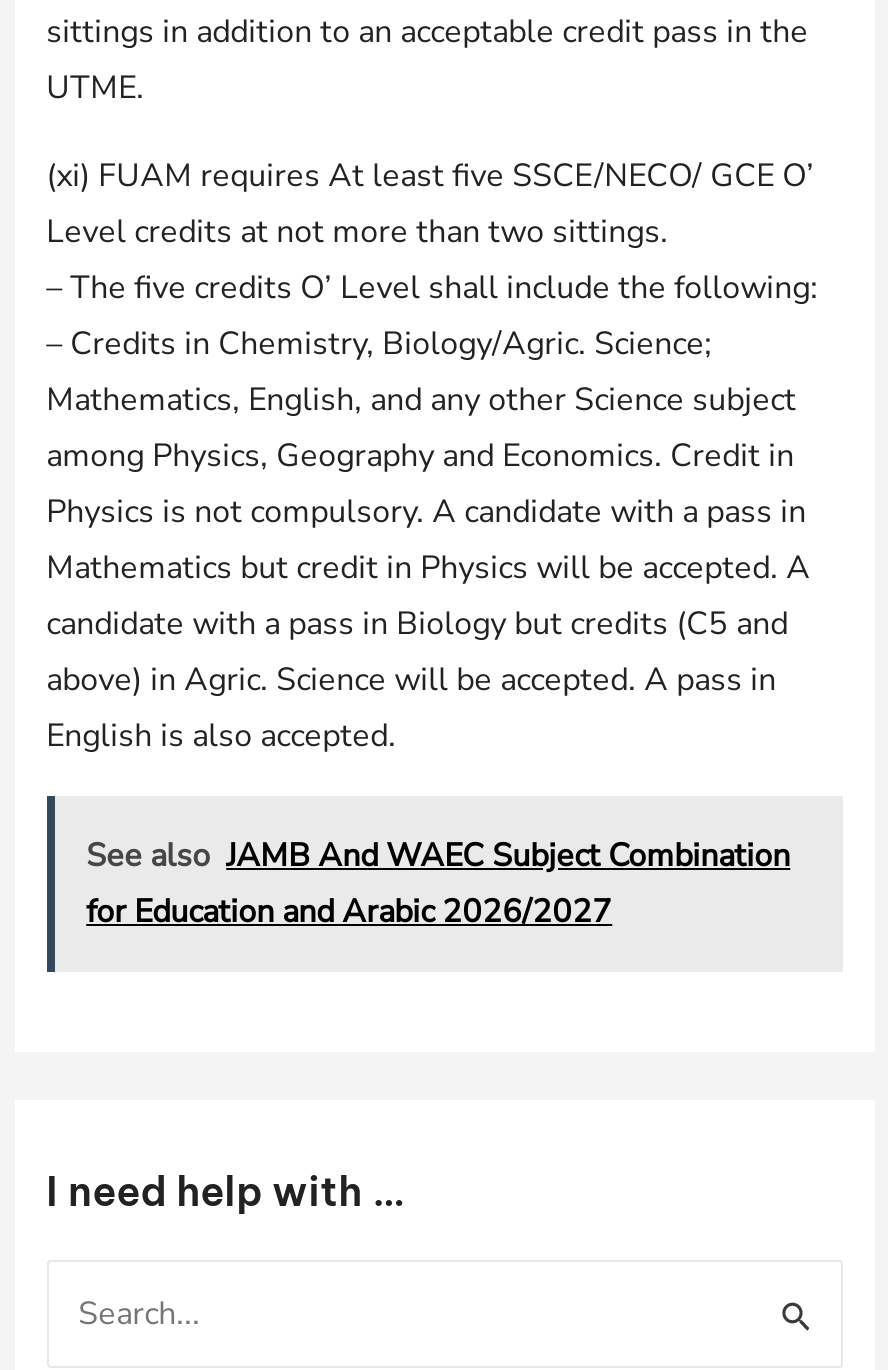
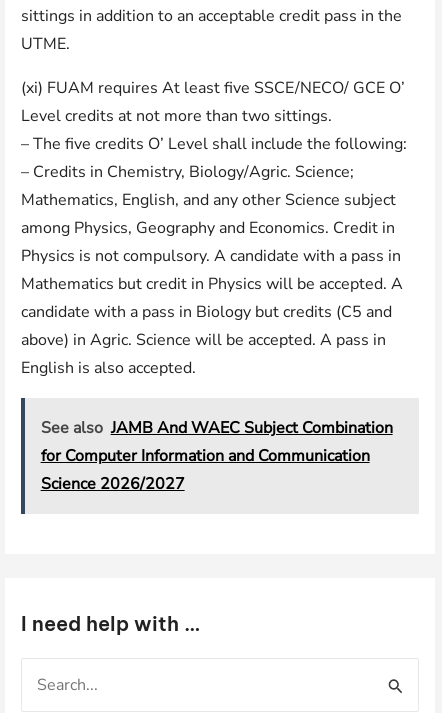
[86,890,612,934] for Education and Arabic 2026/2027 -> [41,445,370,495] for Computer Information and Communication | Science 2026/2027

